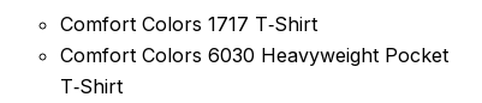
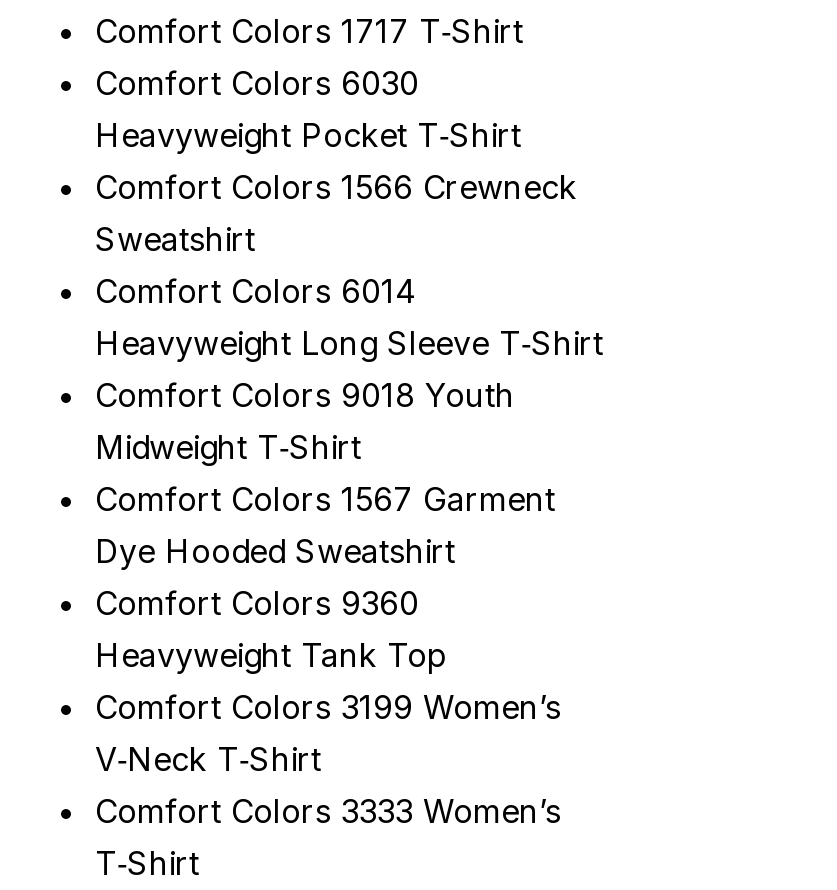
[60,43,448,67] Comfort Colors 6030 Heavyweight Pocket -> [95,62,603,830] Comfort Colors 6030 | Heavyweight Pocket T‑Shirt | Comfort Colors 1566 Crewneck | Sweatshirt | Comfort Colors 6014 | Heavyweight Long Sleeve T‑Shirt | Comfort Colors 9018 Youth | Midweight T‑Shirt | Comfort Colors 1567 Garment | Dye Hooded Sweatshirt | Comfort Colors 9360 | Heavyweight Tank Top | Comfort Colors 3199 Women’s | V‑Neck T‑Shirt | Comfort Colors 3333 Women’s

